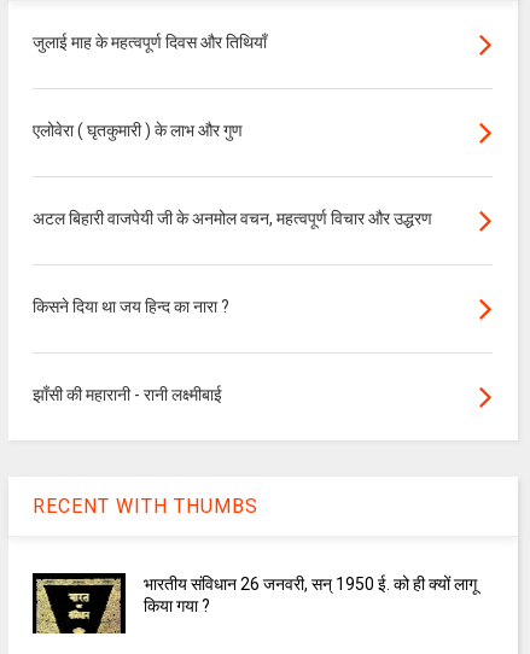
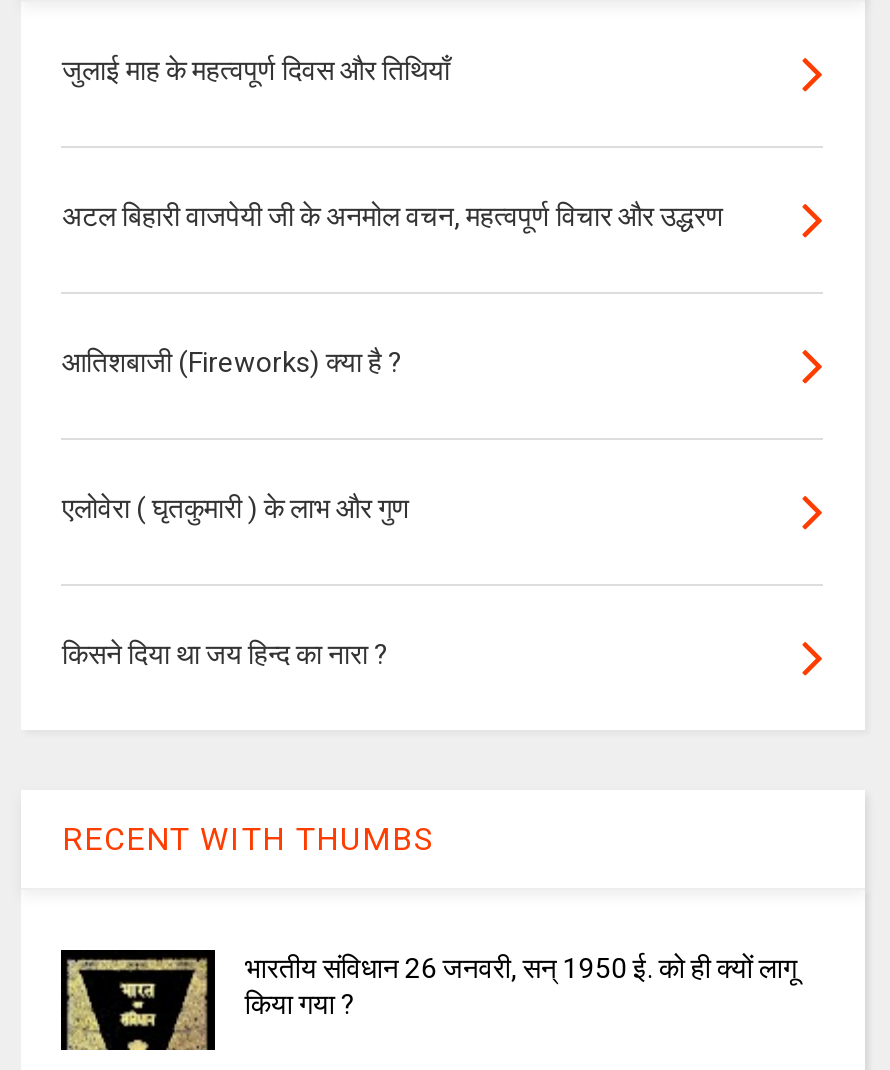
none -> [62,346,402,378] आतिशबाजी (Fireworks) क्या है ?
moved [33,121,243,140] -> [62,492,410,524]: एलोवेरा ( घृतकुमारी ) के लाभ और गुण
moved [33,209,433,228] -> [62,200,724,232]: अटल बिहारी वाजपेयी जी के अनमोल वचन, महत्वपूर्ण विचार और उद्धरण
moved [33,297,230,316] -> [62,638,388,670]: किसने दिया था जय हिन्द का नारा ?
[33,385,223,404] झाँसी की महारानी - रानी लक्ष्मीबाई -> none

